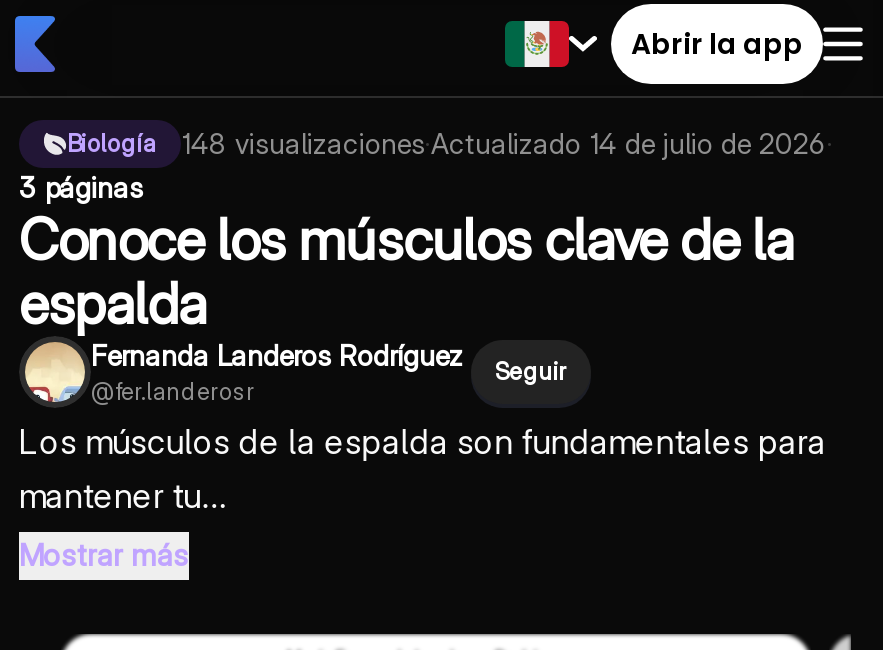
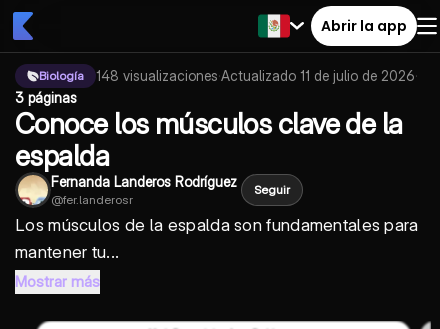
[181,126,833,160] 148 visualizaciones·Actualizado 14 de julio de 2026 · -> [96,67,418,84] 148 visualizaciones·Actualizado 11 de julio de 2026 ·

